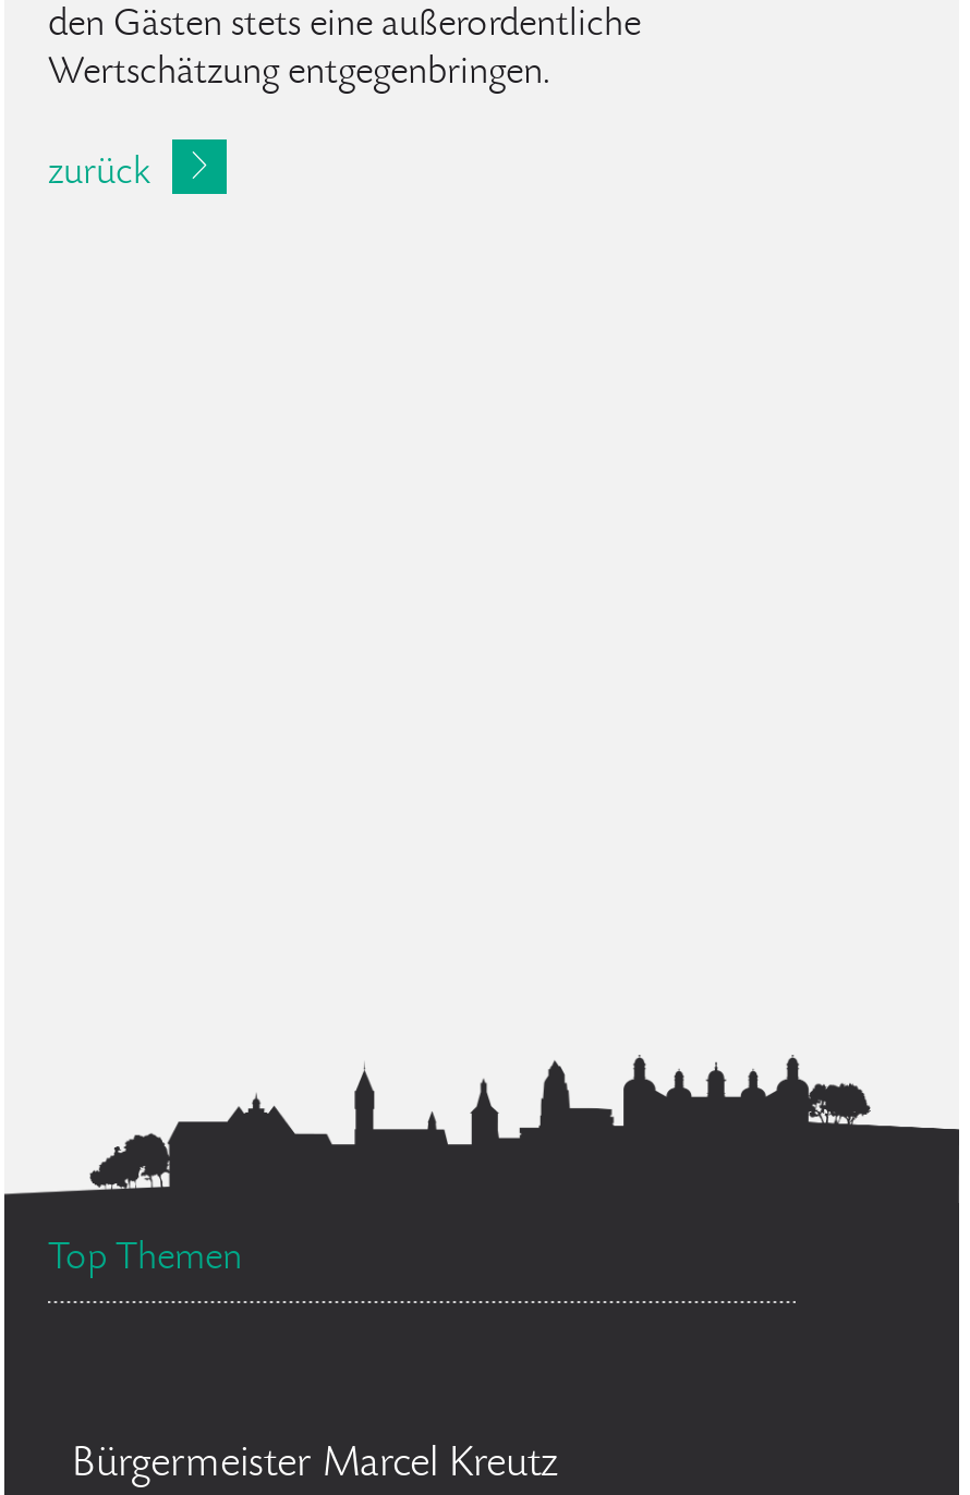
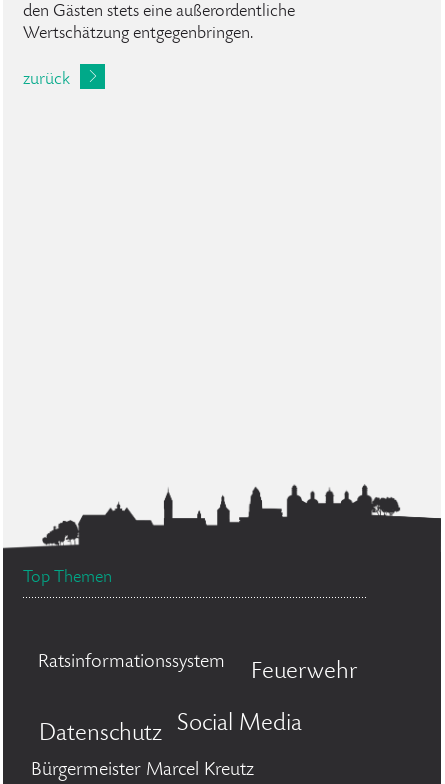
none -> [38,653,358,747] Ratsinformationssystem | Feuerwehr | Datenschutz Social Media

